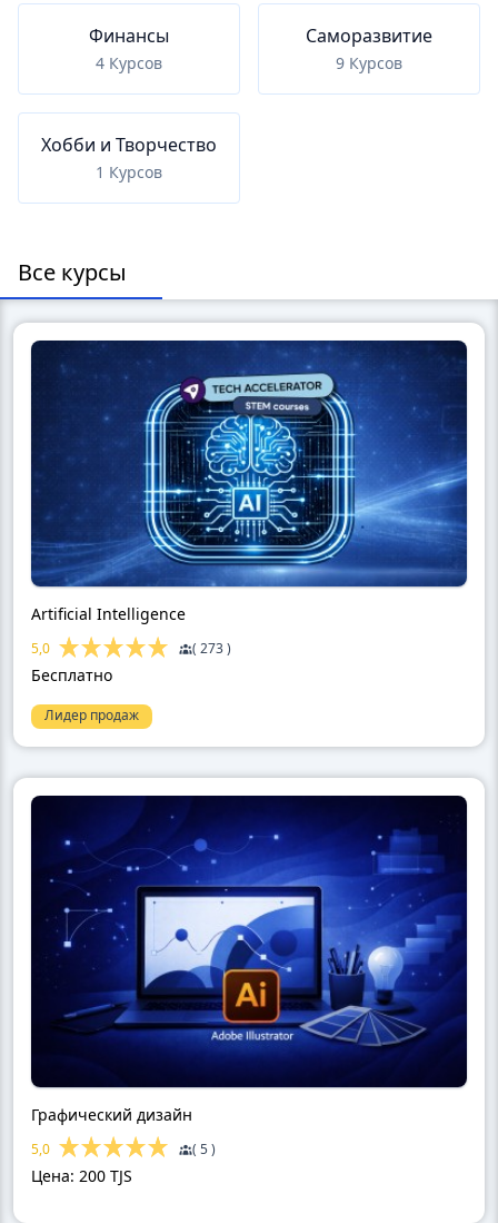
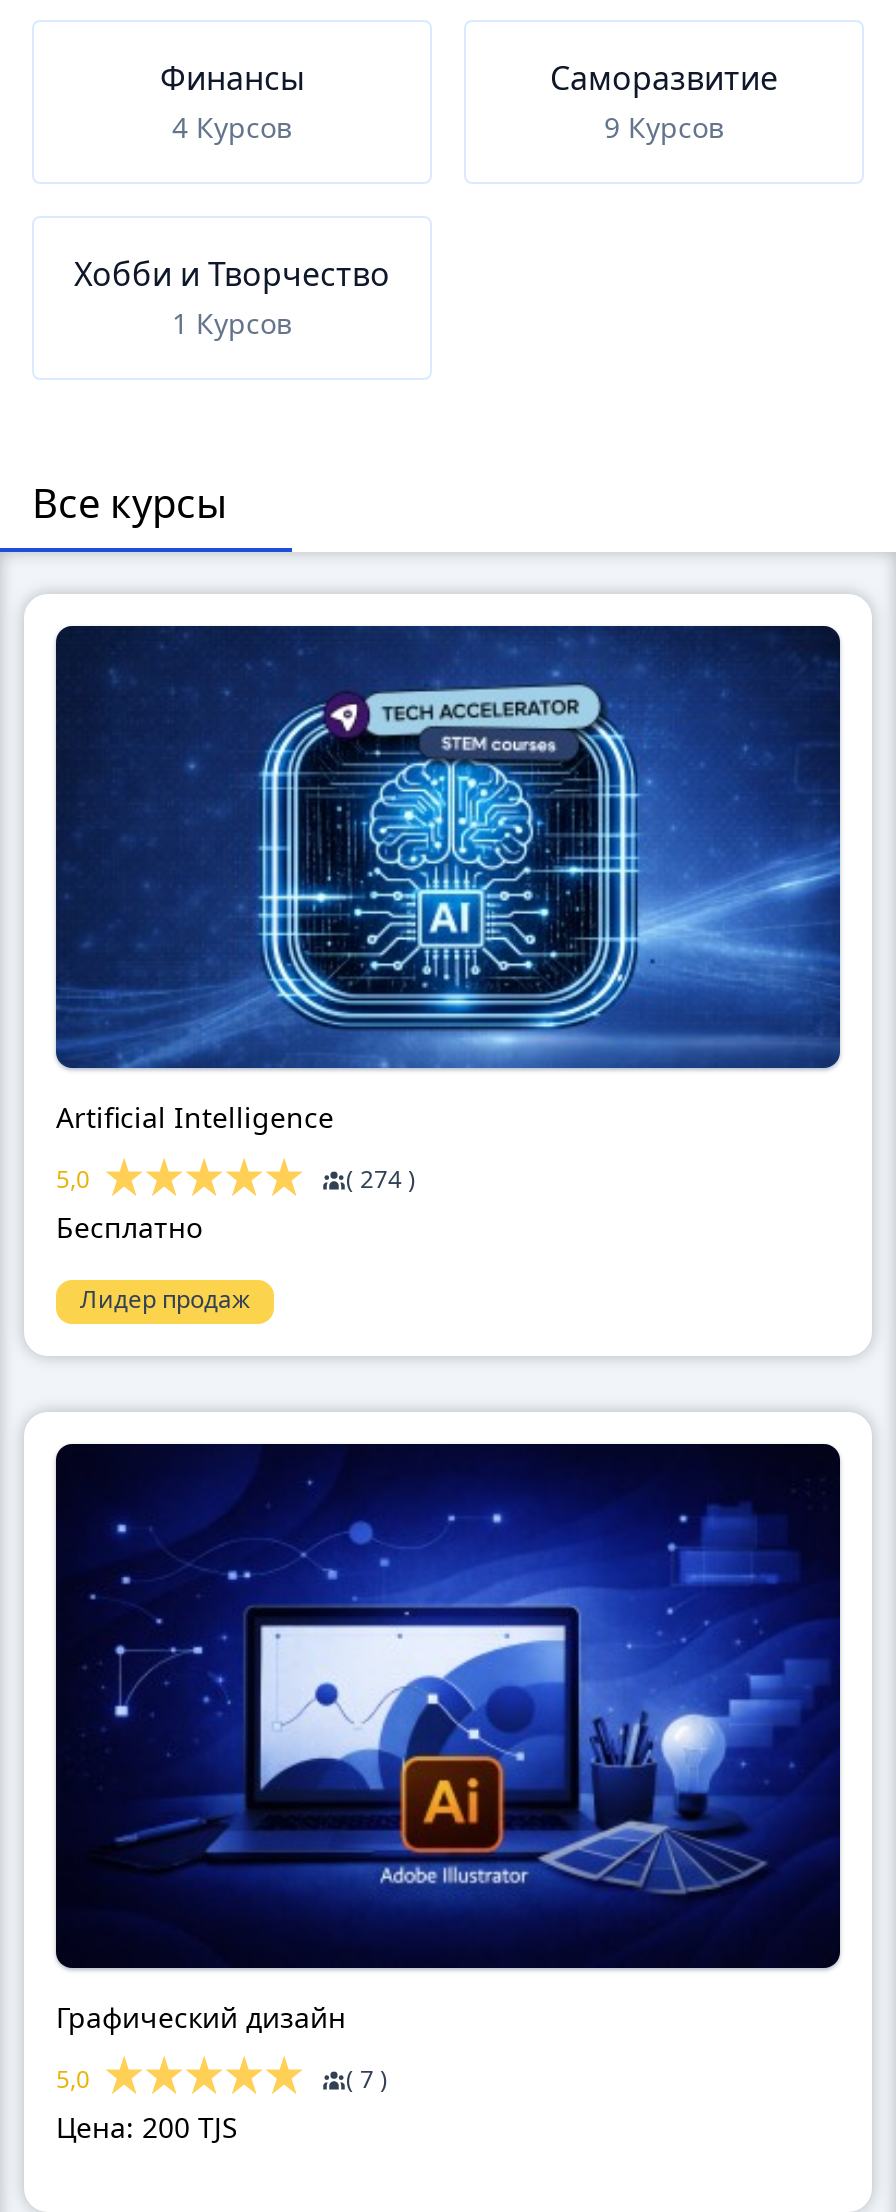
[192,639,231,658] ( 273 ) -> [346,1163,416,1197] ( 274 )
[192,1139,216,1158] ( 5 ) -> [346,2061,388,2095] ( 7 )

